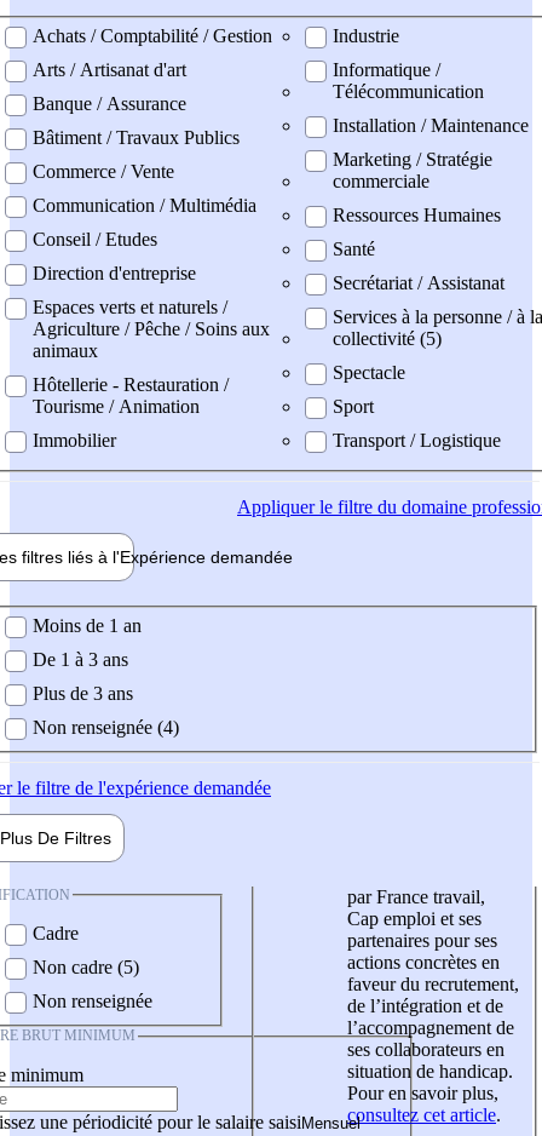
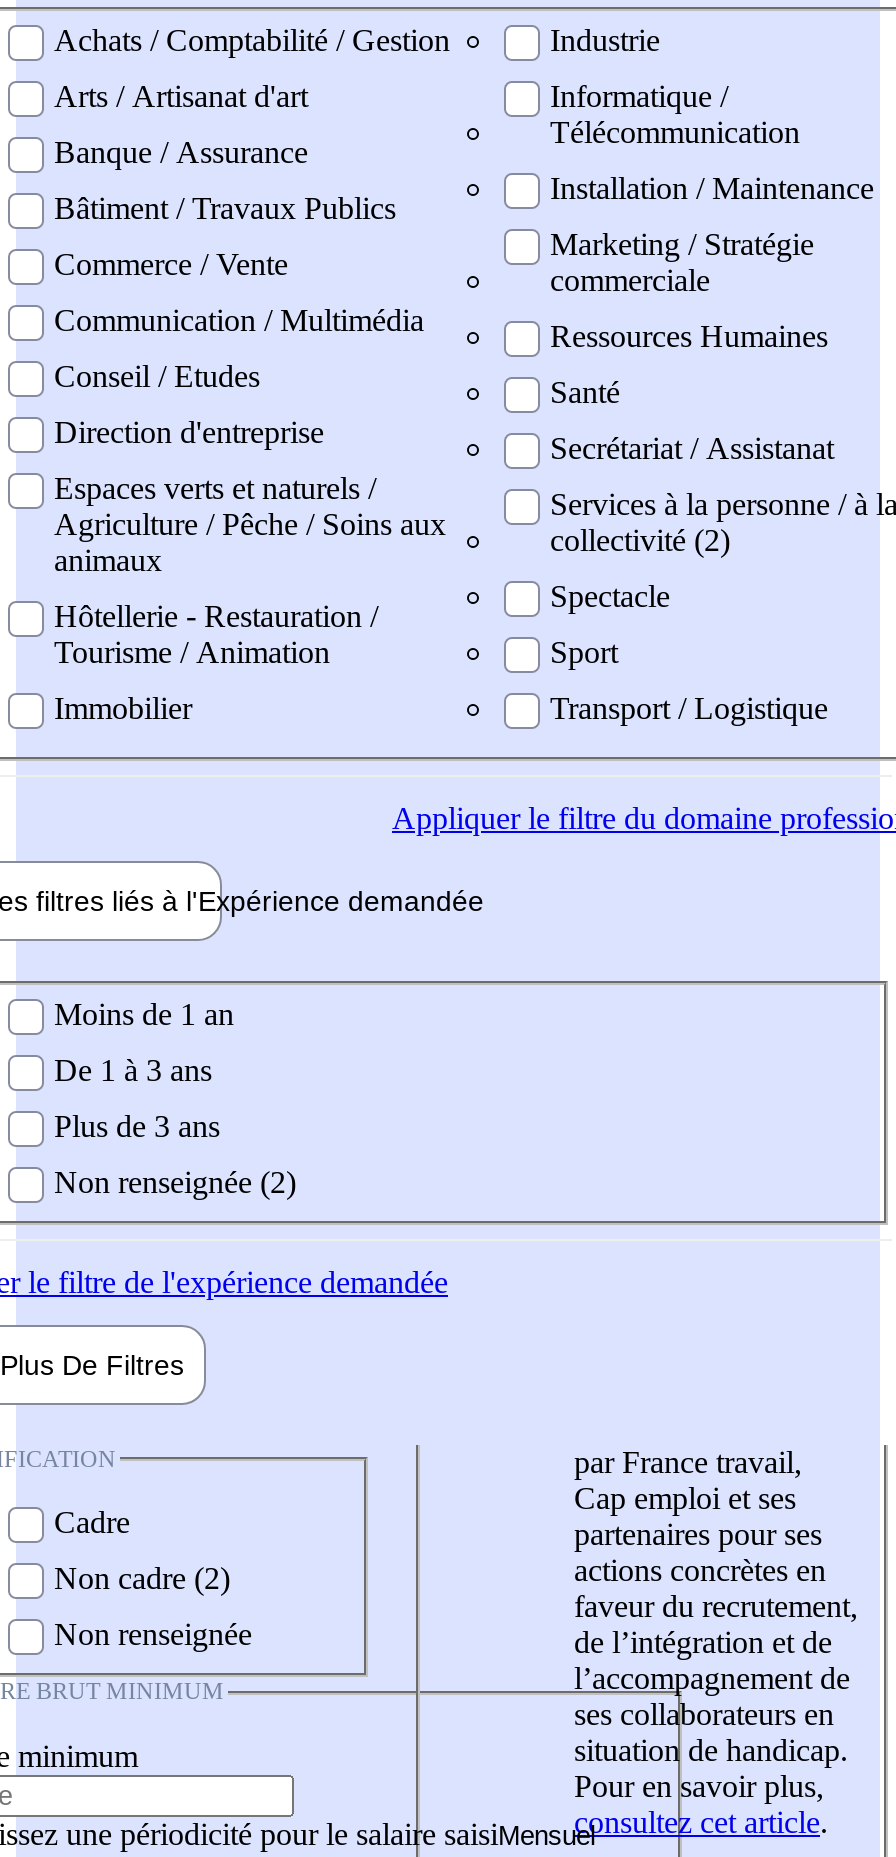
[333,328,442,348] collectivité (5) -> [550,522,730,556] collectivité (2)
[33,717,179,737] Non renseignée (4) -> [54,1164,296,1198] Non renseignée (2)
[33,957,139,978] Non cadre (5) -> [54,1561,230,1595] Non cadre (2)

